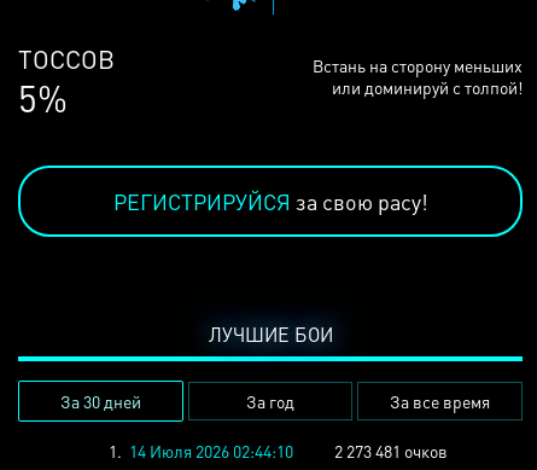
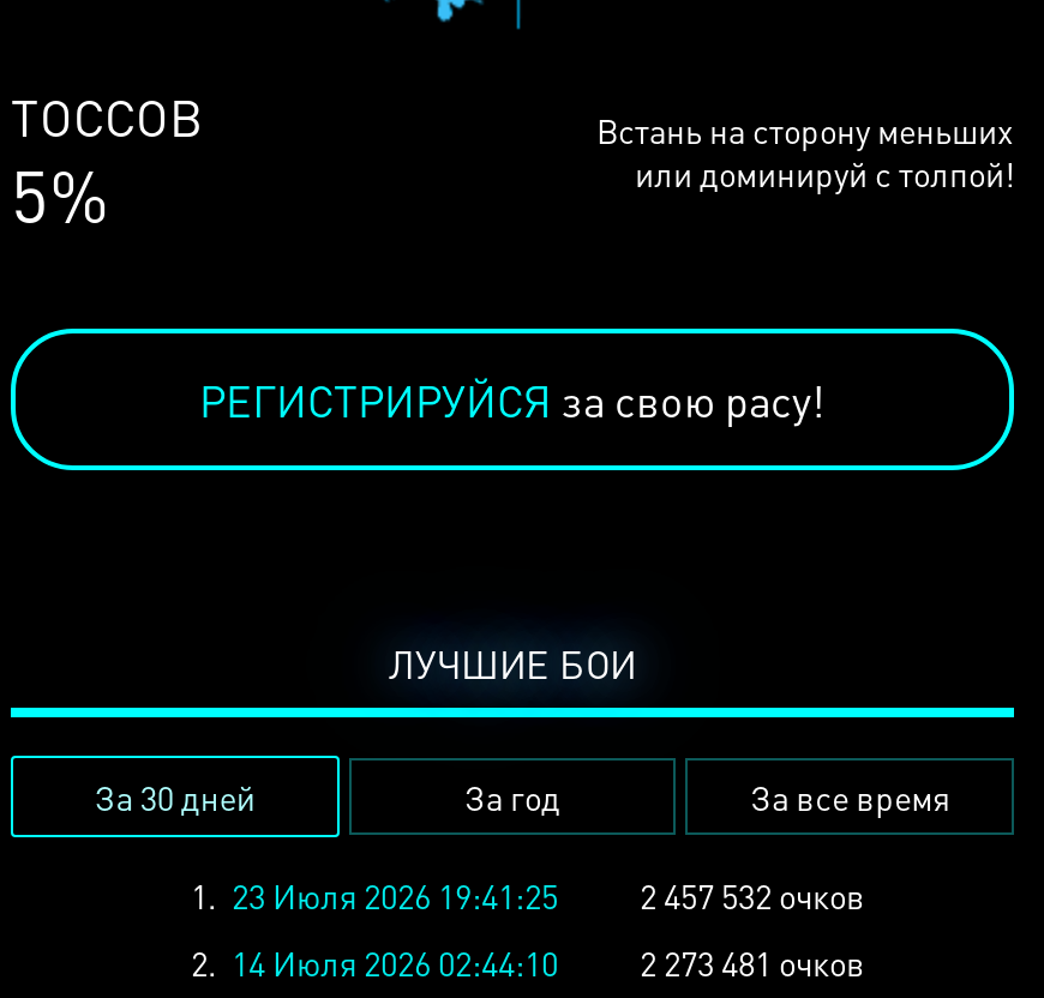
[109,440,293,462] 1. 14 Июля 2026 02:44:10 -> [191,873,865,984] 1. 23 Июля 2026 19:41:25 | 2 457 532 очков | 2. 14 Июля 2026 02:44:10

